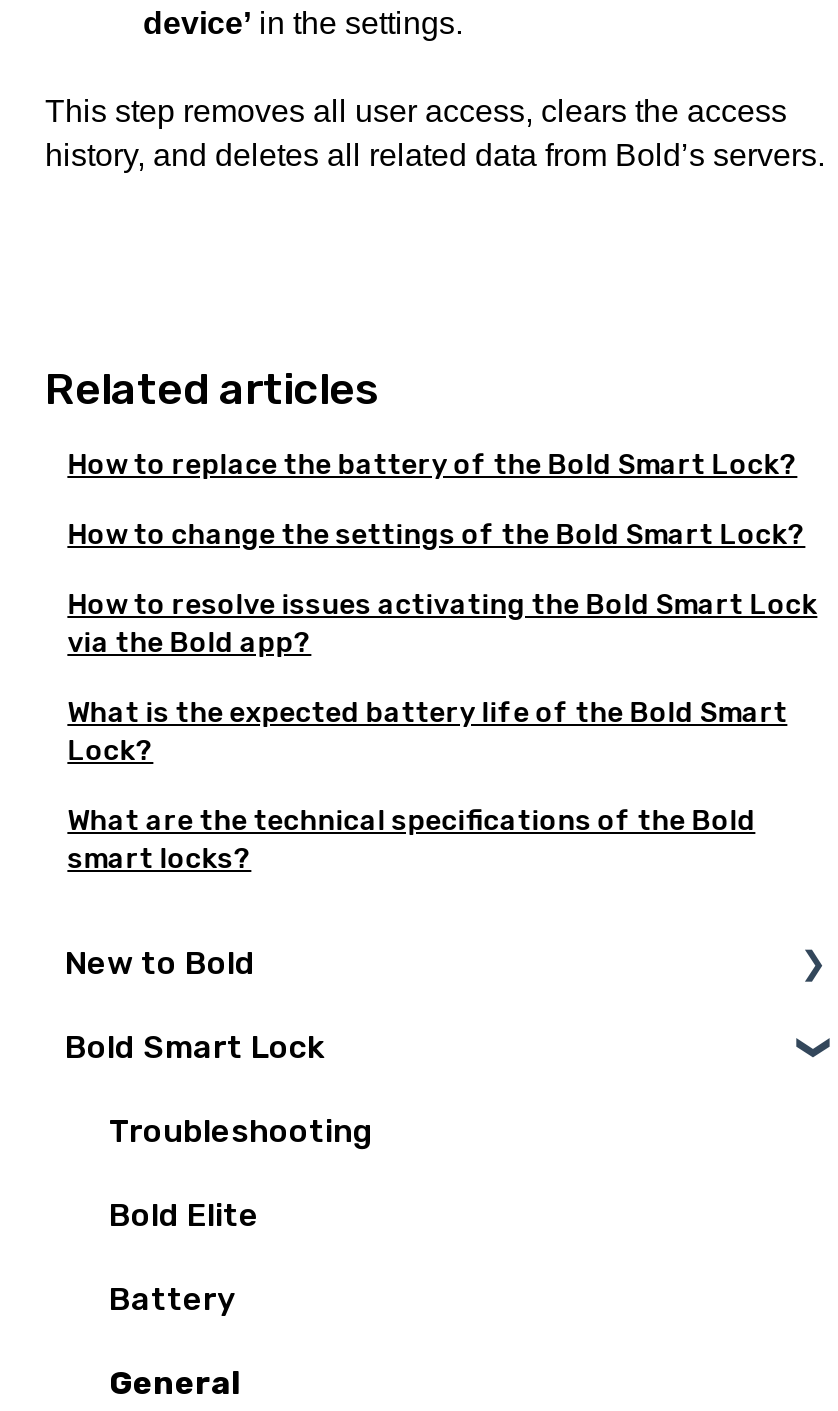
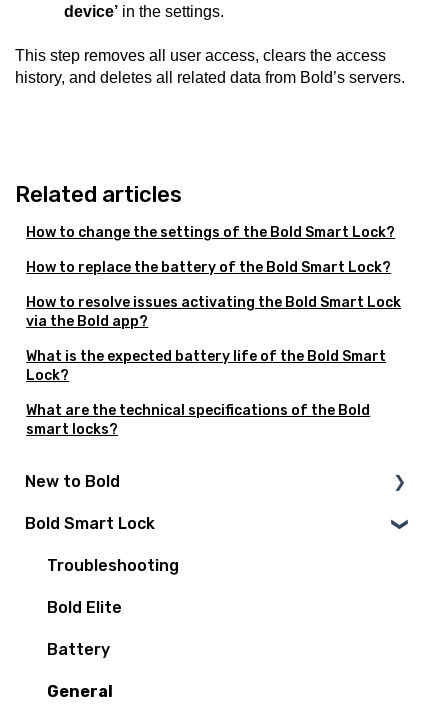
moved [67,448,797,482] -> [26,259,391,276]: How to replace the battery of the Bold Smart Lock?
moved [67,518,805,552] -> [26,224,395,241]: How to change the settings of the Bold Smart Lock?

